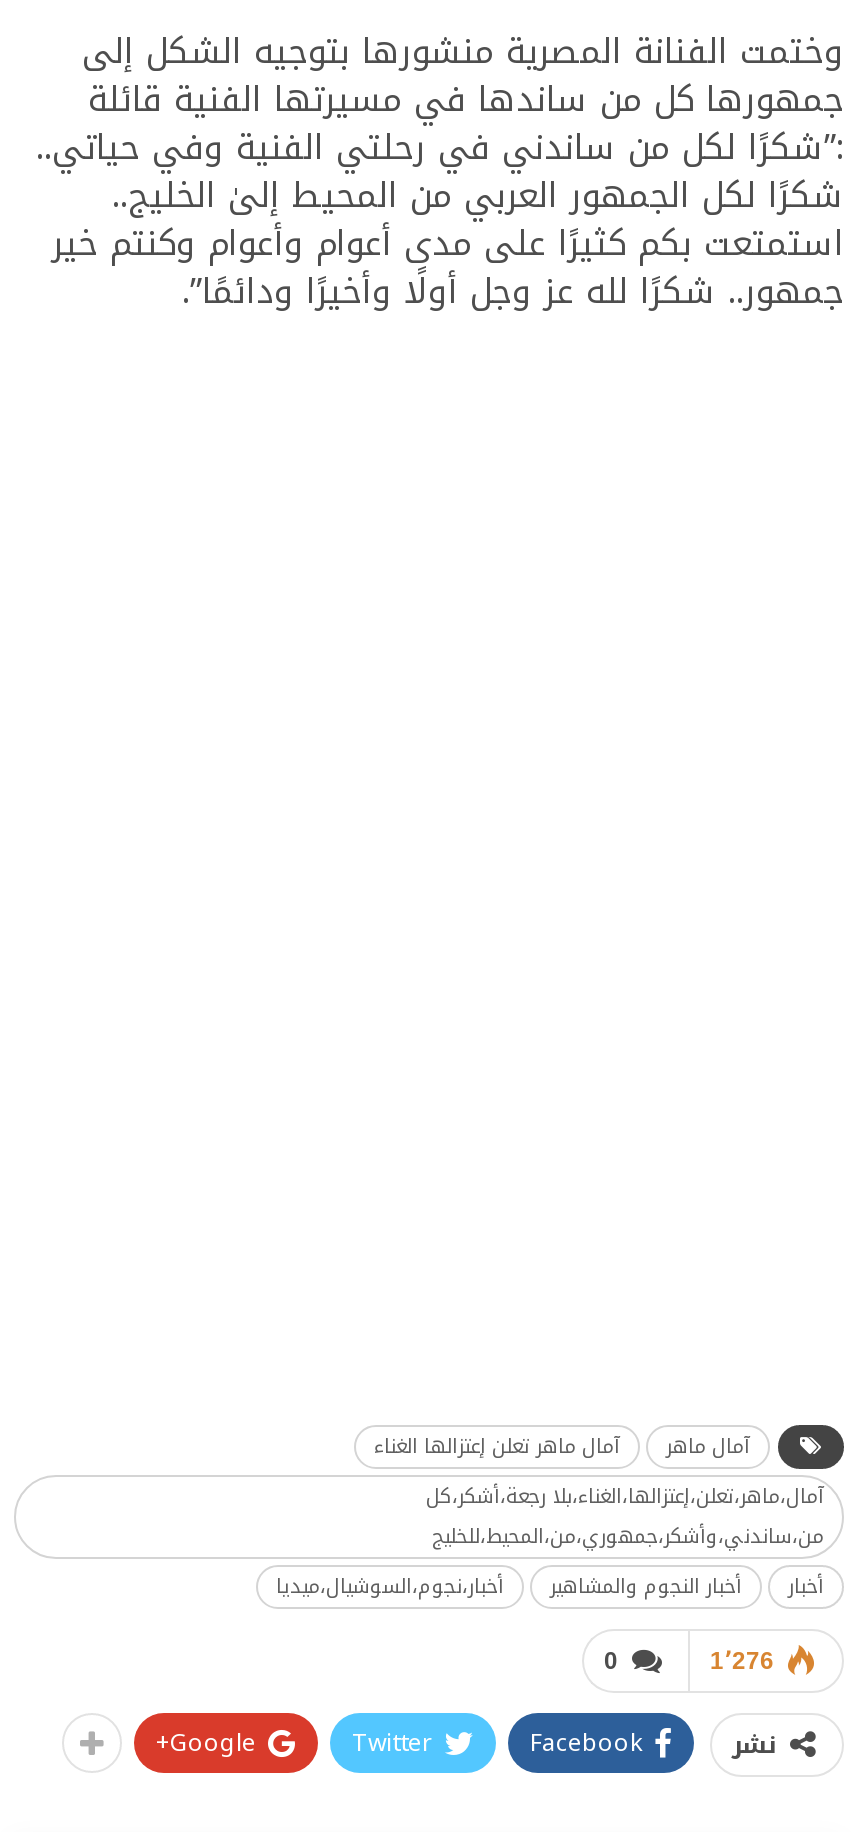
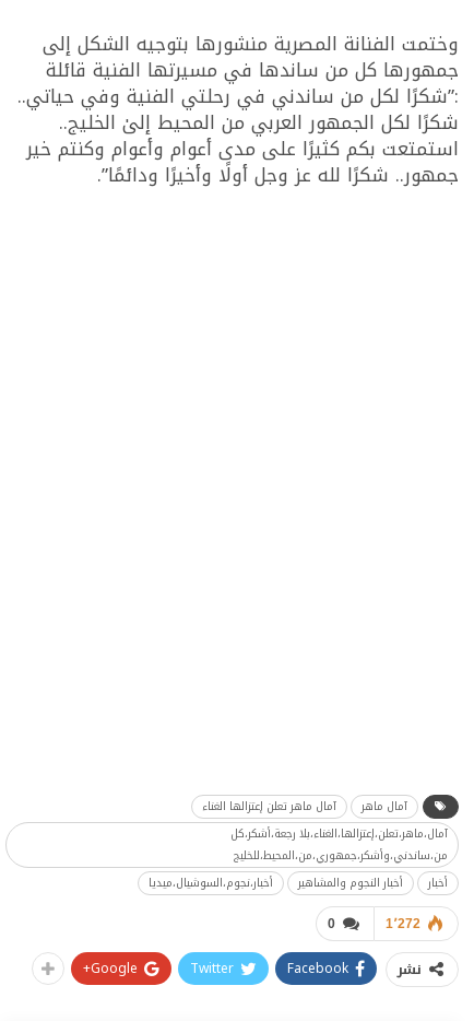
[710,1648,774,1676] 1٬276 -> [386,916,420,932] 1٬272

